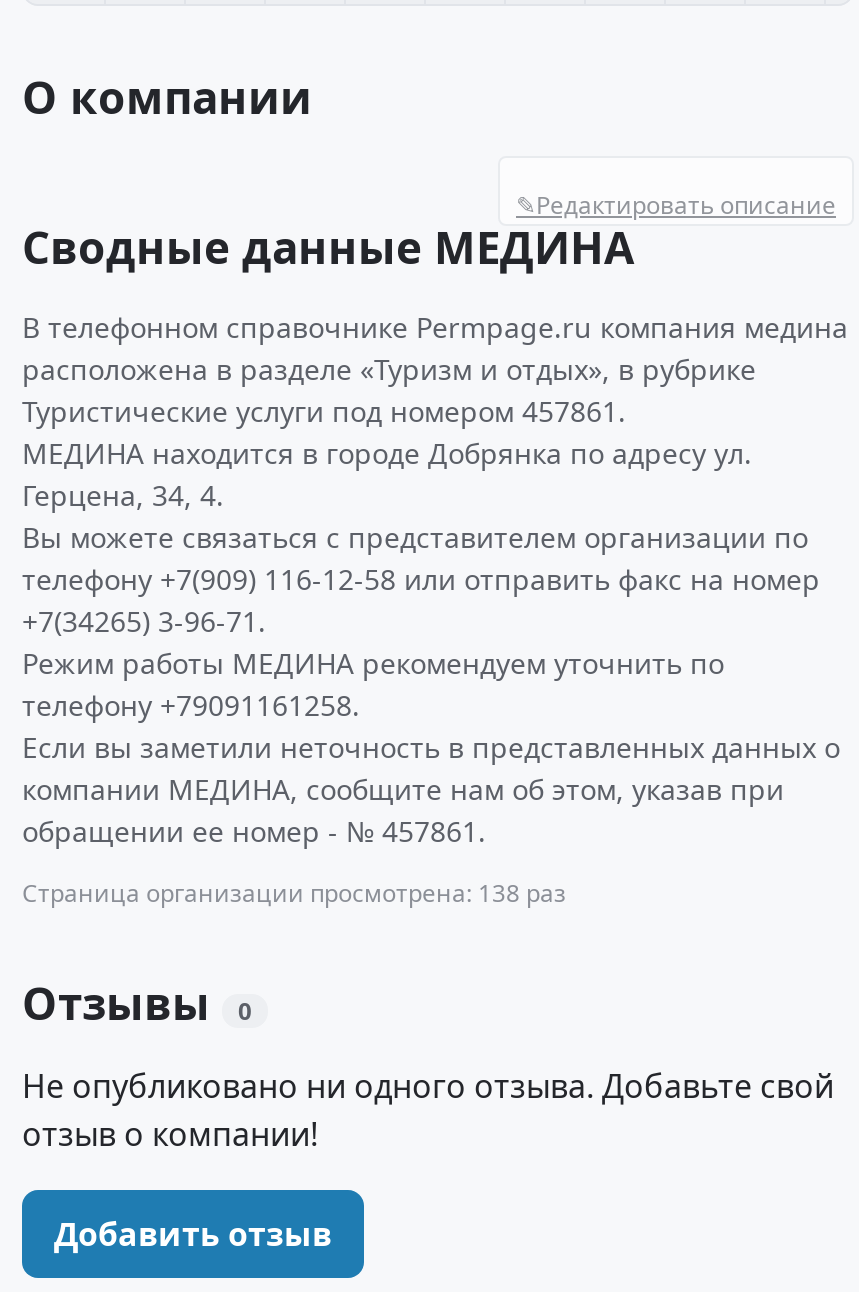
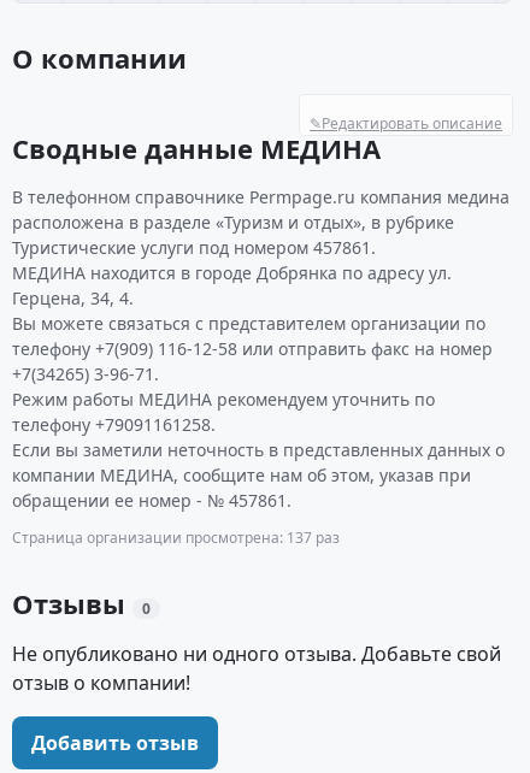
[22,876,566,910] Страница организации просмотрена: 138 раз -> [12,527,340,548] Страница организации просмотрена: 137 раз

